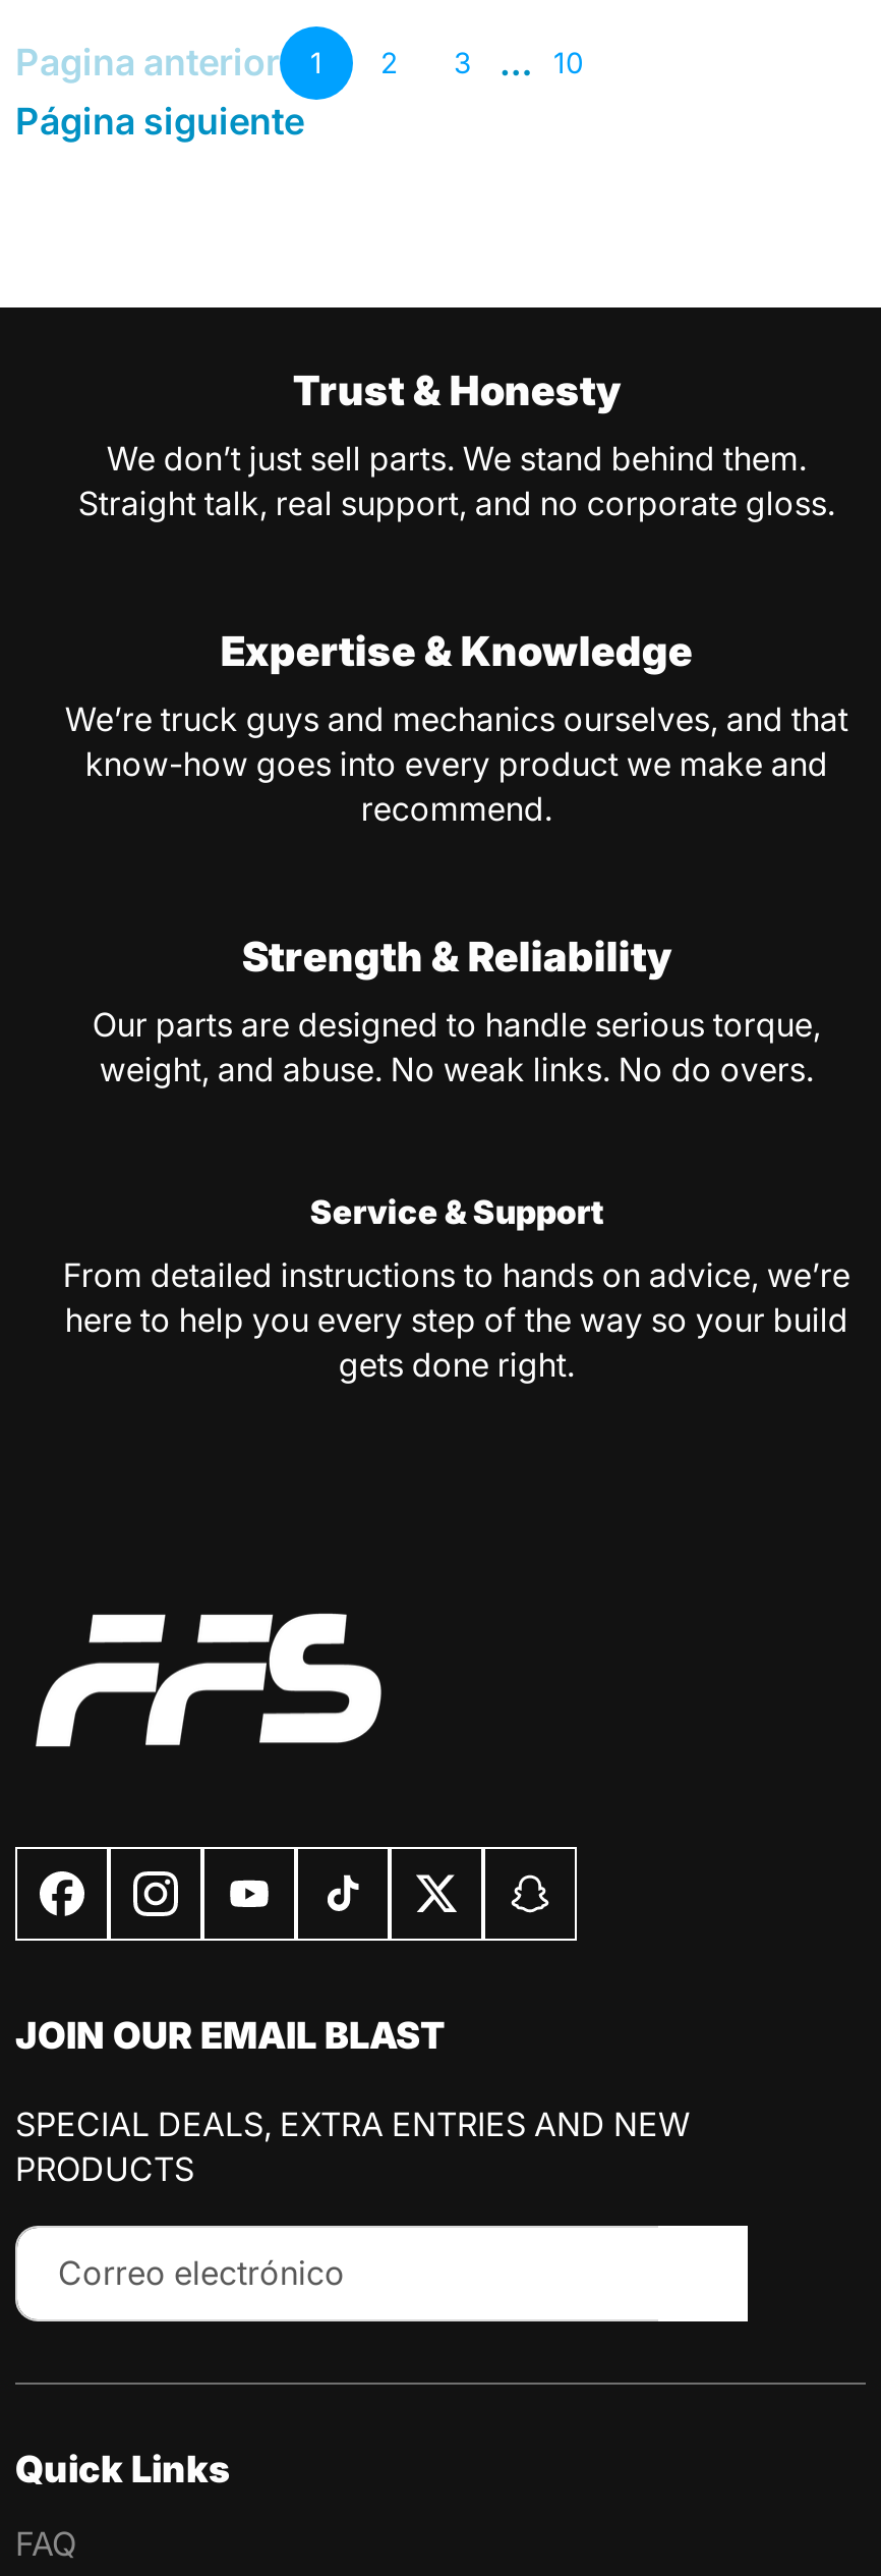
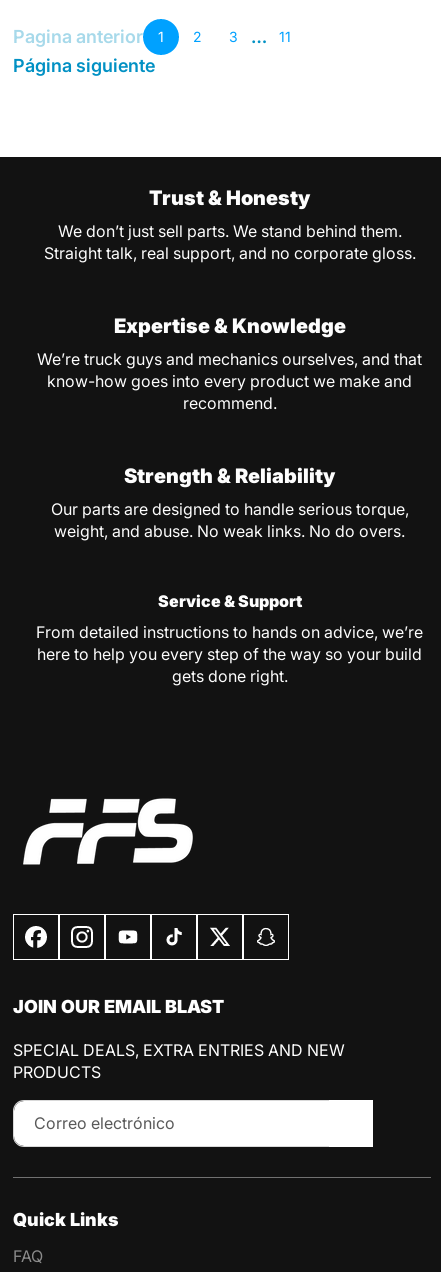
[553,45,584,80] 10 -> [279,28,291,45] 11

